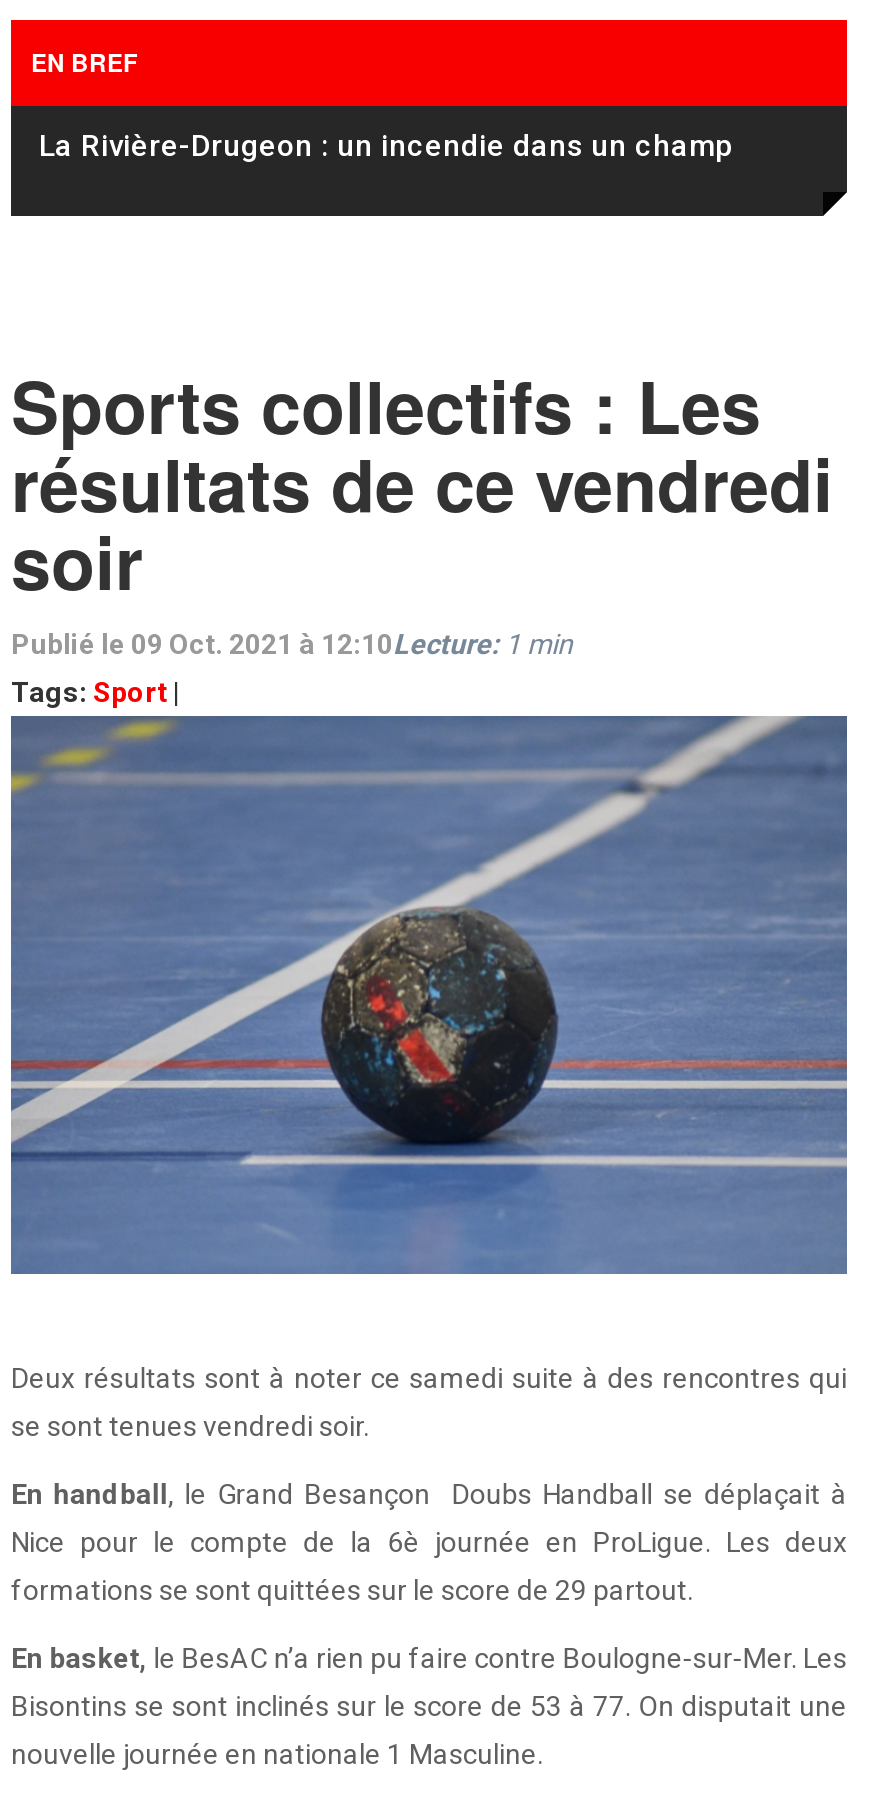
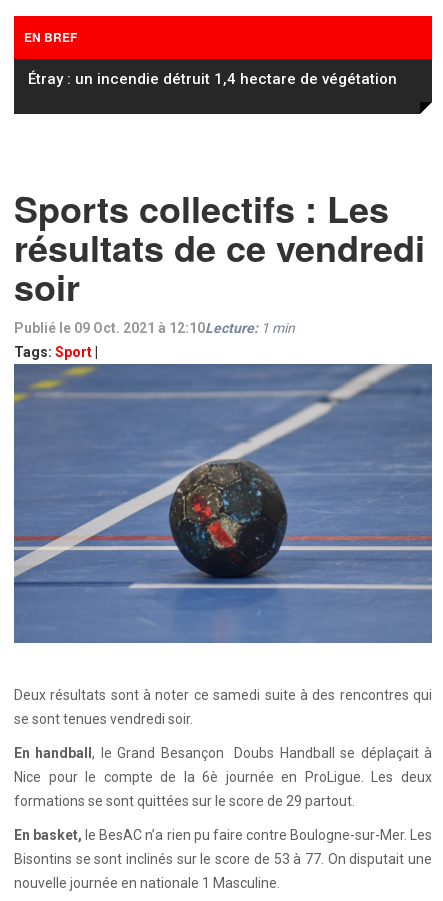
[39,128,733,164] La Rivière-Drugeon : un incendie dans un champ -> [28,70,397,88] Étray : un incendie détruit 1,4 hectare de végétation

